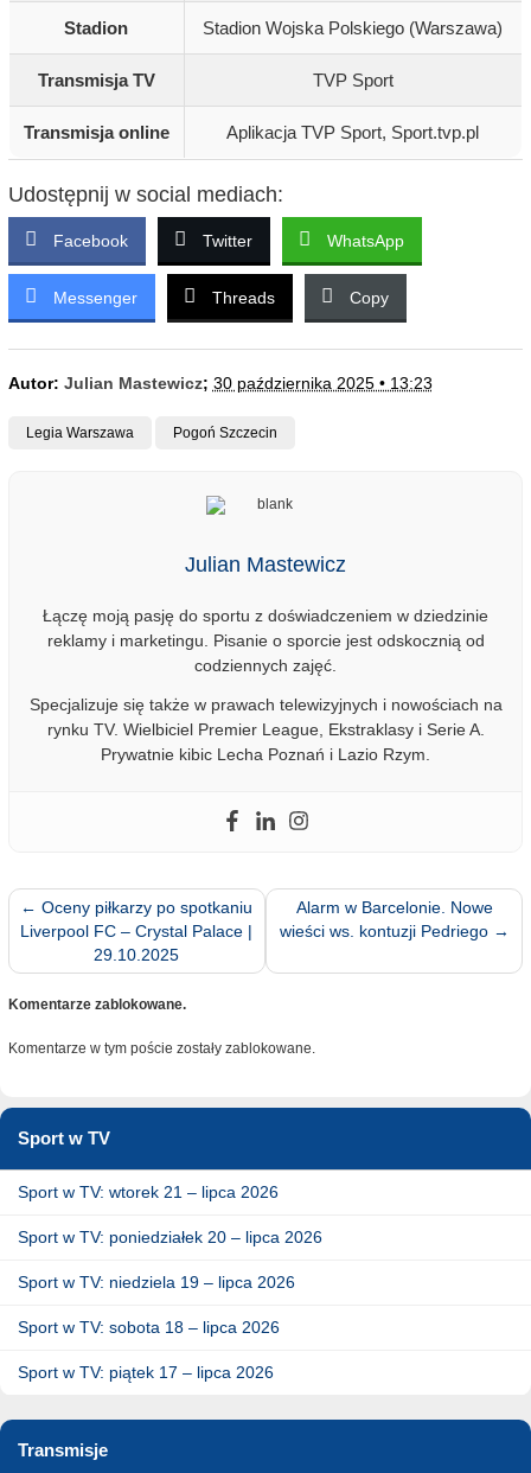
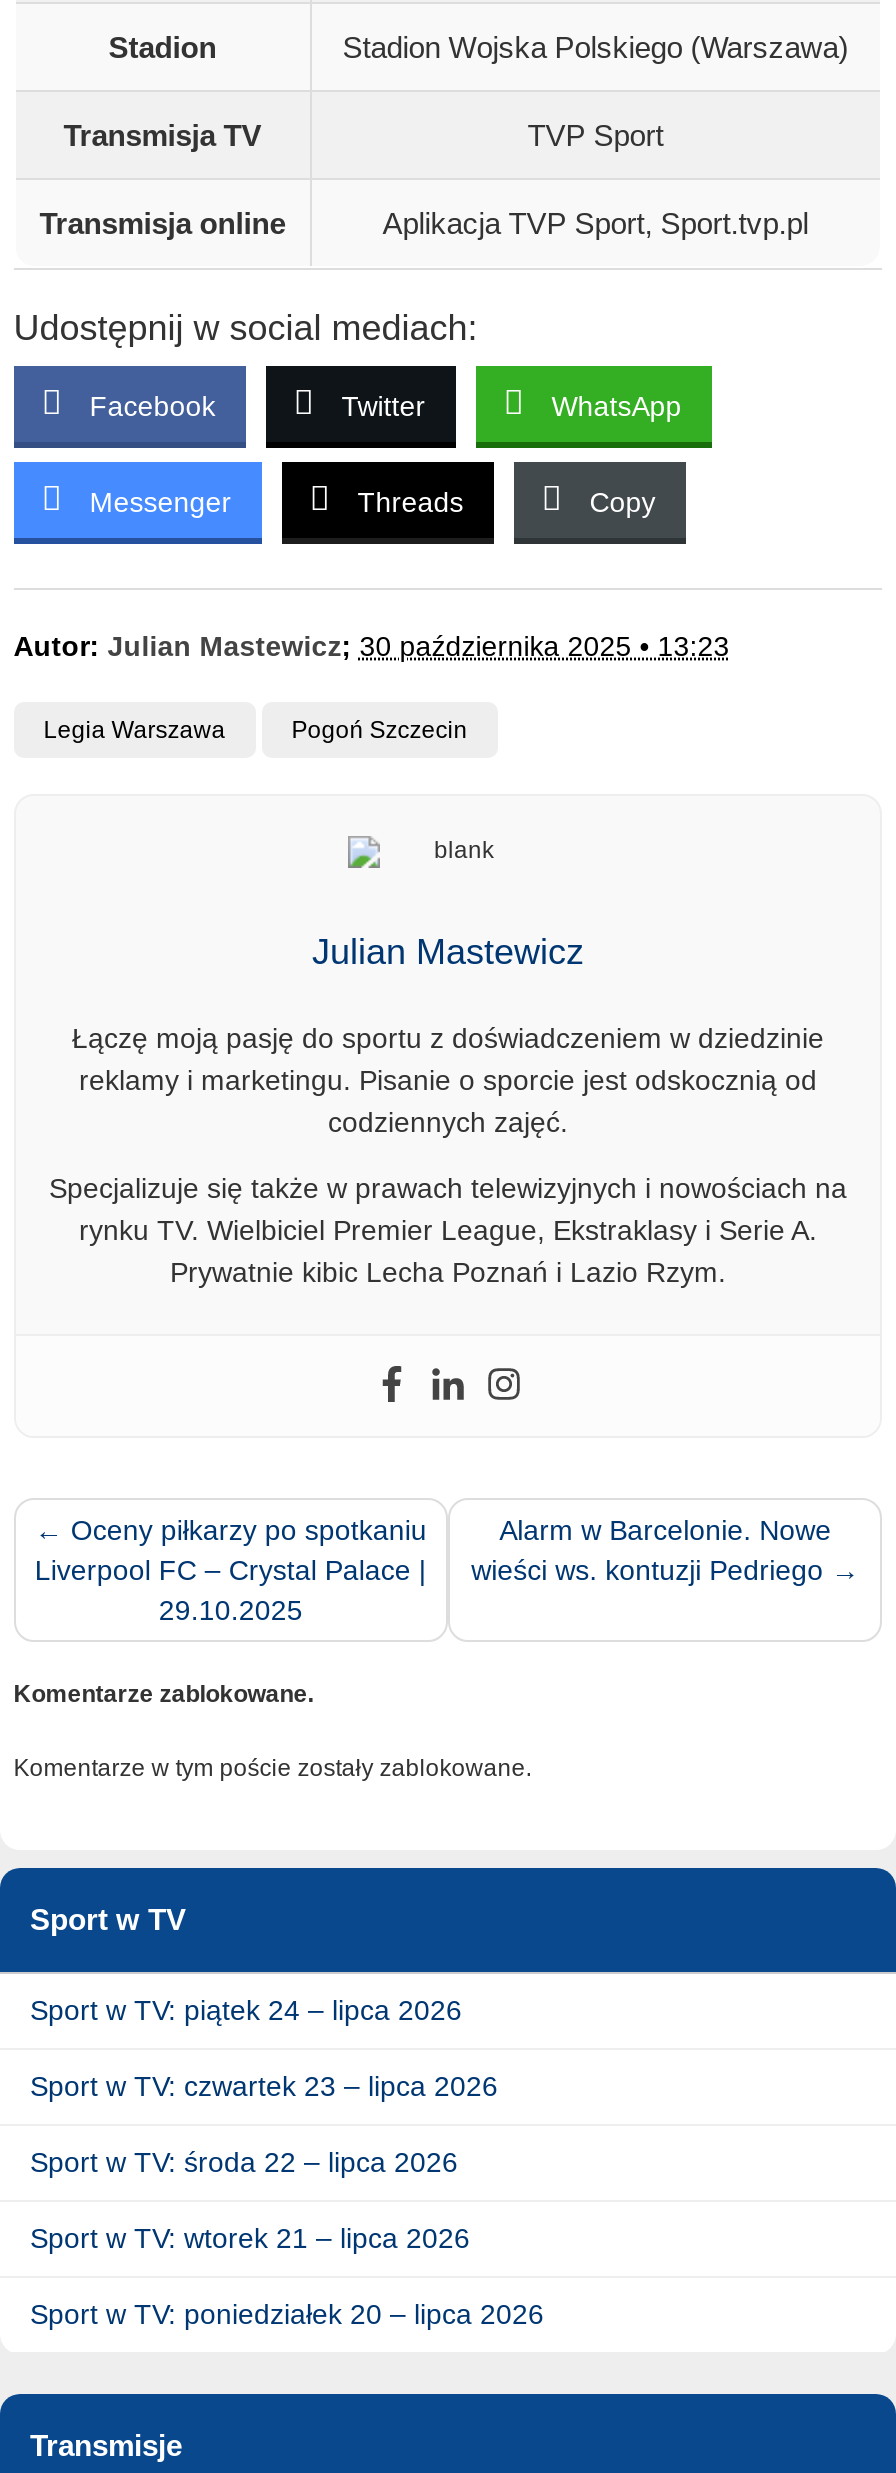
none -> [30,1994,498,2178] Sport w TV: piątek 24 – lipca 2026 | Sport w TV: czwartek 23 – lipca 2026 | Sport w TV: środa 22 – lipca 2026
moved [18,1182,322,1246] -> [30,2222,544,2330]: Sport w TV: wtorek 21 – lipca 2026 | Sport w TV: poniedziałek 20 – lipca 2026
[18,1272,295,1381] Sport w TV: niedziela 19 – lipca 2026 | Sport w TV: sobota 18 – lipca 2026 | Sport w TV: piątek 17 – lipca 2026 -> none

